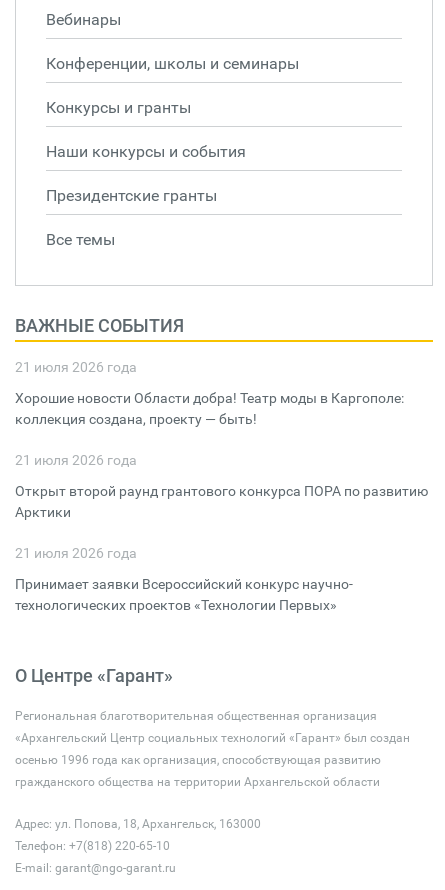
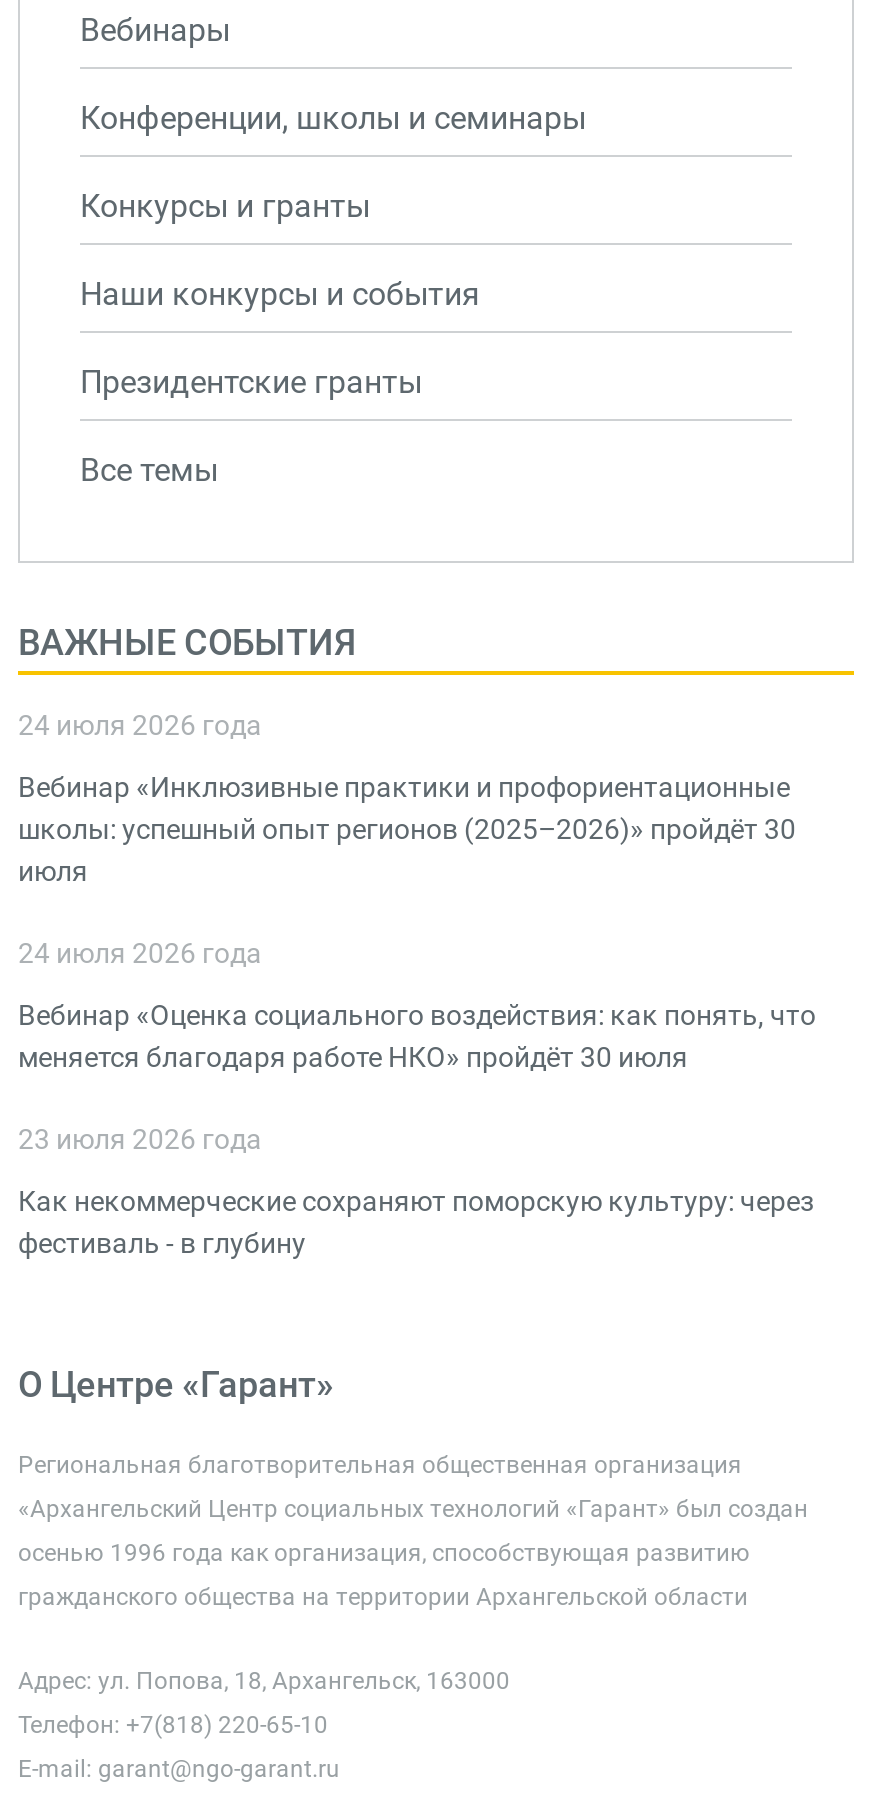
[15,359,137,375] 21 июля 2026 года -> [18,709,262,741] 24 июля 2026 года
[15,390,404,427] Хорошие новости Области добра! Театр моды в Каргополе: | коллекция создана, проекту — быть! -> [18,771,796,887] Вебинар «Инклюзивные практики и профориентационные | школы: успешный опыт регионов (2025–2026)» пройдёт 30 | июля
[15,452,137,468] 21 июля 2026 года -> [18,937,262,969] 24 июля 2026 года
[15,483,428,520] Открыт второй раунд грантового конкурса ПОРА по развитию | Арктики -> [18,999,816,1073] Вебинар «Оценка социального воздействия: как понять, что | меняется благодаря работе НКО» пройдёт 30 июля
[15,545,137,561] 21 июля 2026 года -> [18,1123,262,1155] 23 июля 2026 года
[15,576,353,613] Принимает заявки Всероссийский конкурс научно- | технологических проектов «Технологии Первых» -> [18,1185,814,1259] Как некоммерческие сохраняют поморскую культуру: через | фестиваль - в глубину

